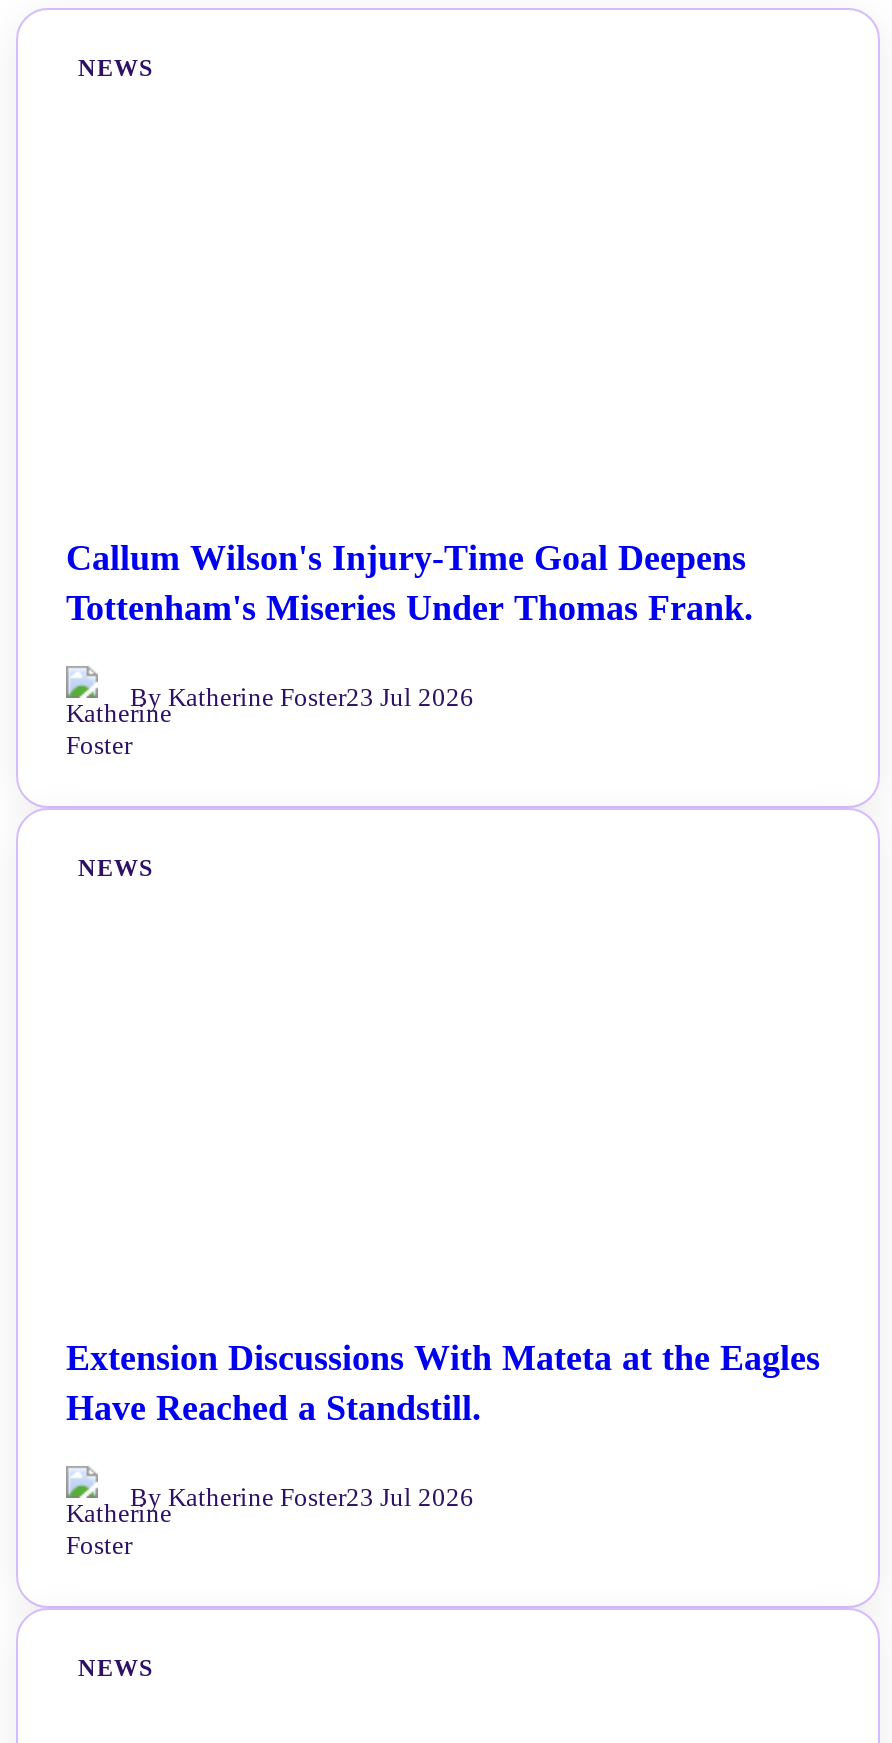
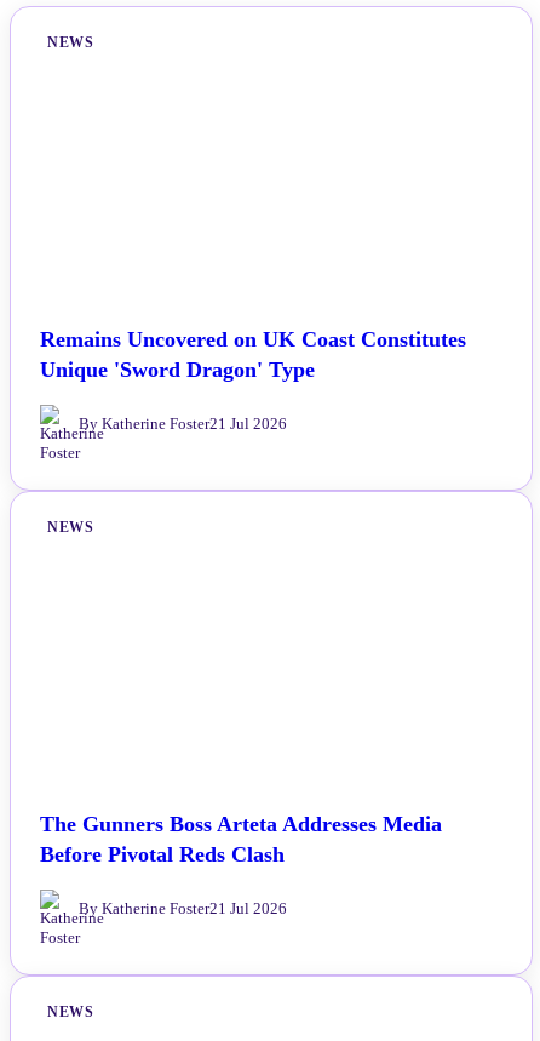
[66,538,754,628] Callum Wilson's Injury-Time Goal Deepens | Tottenham's Miseries Under Thomas Frank. -> [40,327,466,382] Remains Uncovered on UK Coast Constitutes | Unique 'Sword Dragon' Type
[130,682,474,712] By Katherine Foster23 Jul 2026 -> [79,415,287,433] By Katherine Foster21 Jul 2026
[66,1338,820,1428] Extension Discussions With Mateta at the Eagles | Have Reached a Standstill. -> [40,812,442,867] The Gunners Boss Arteta Addresses Media | Before Pivotal Reds Clash
[130,1482,474,1512] By Katherine Foster23 Jul 2026 -> [79,899,287,918] By Katherine Foster21 Jul 2026

